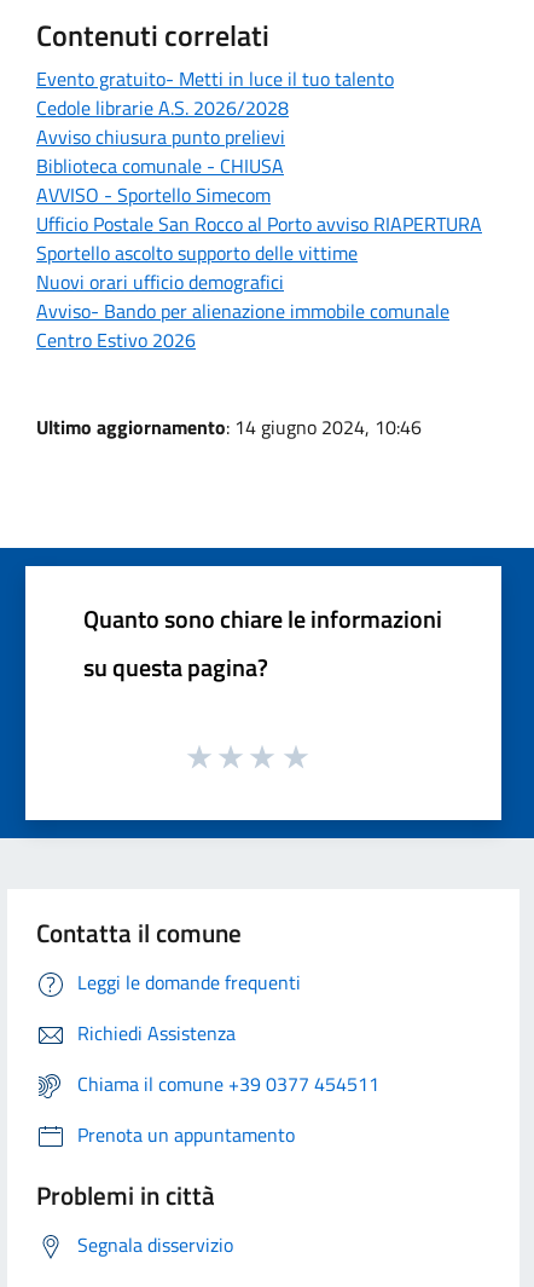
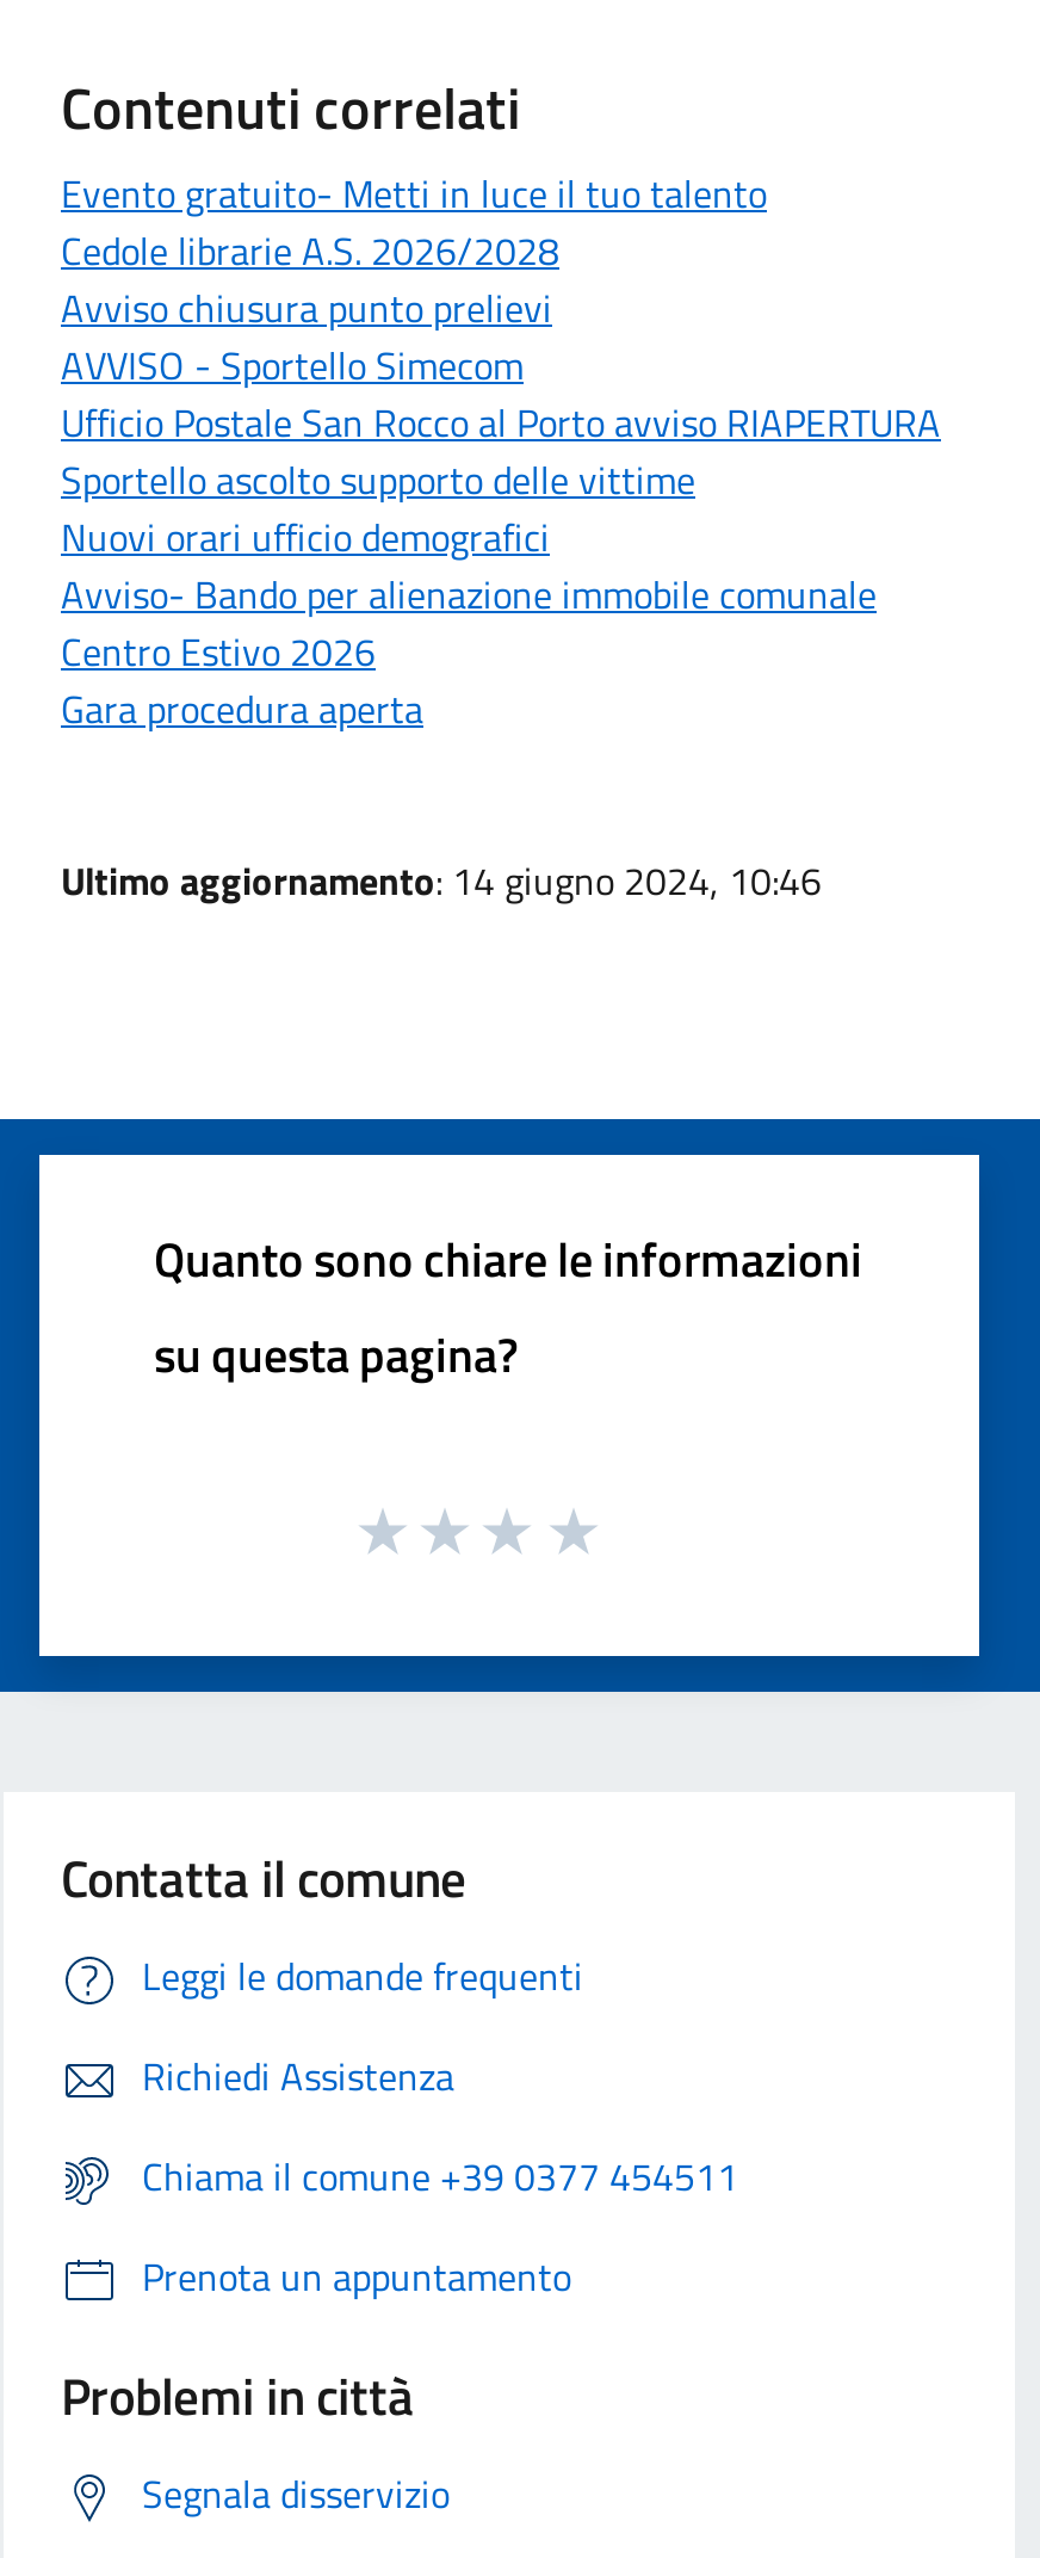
[36,151,284,180] Biblioteca comunale - CHIUSA -> none
moved [36,180,482,354] -> [61,336,941,679]: AVVISO - Sportello Simecom | Ufficio Postale San Rocco al Porto avviso RIAPERTURA | Sportello ascolto supporto delle vittime | Nuovi orari ufficio demografici | Avviso- Bando per alienazione immobile comunale | Centro Estivo 2026
none -> [61,679,423,737] Gara procedura aperta

